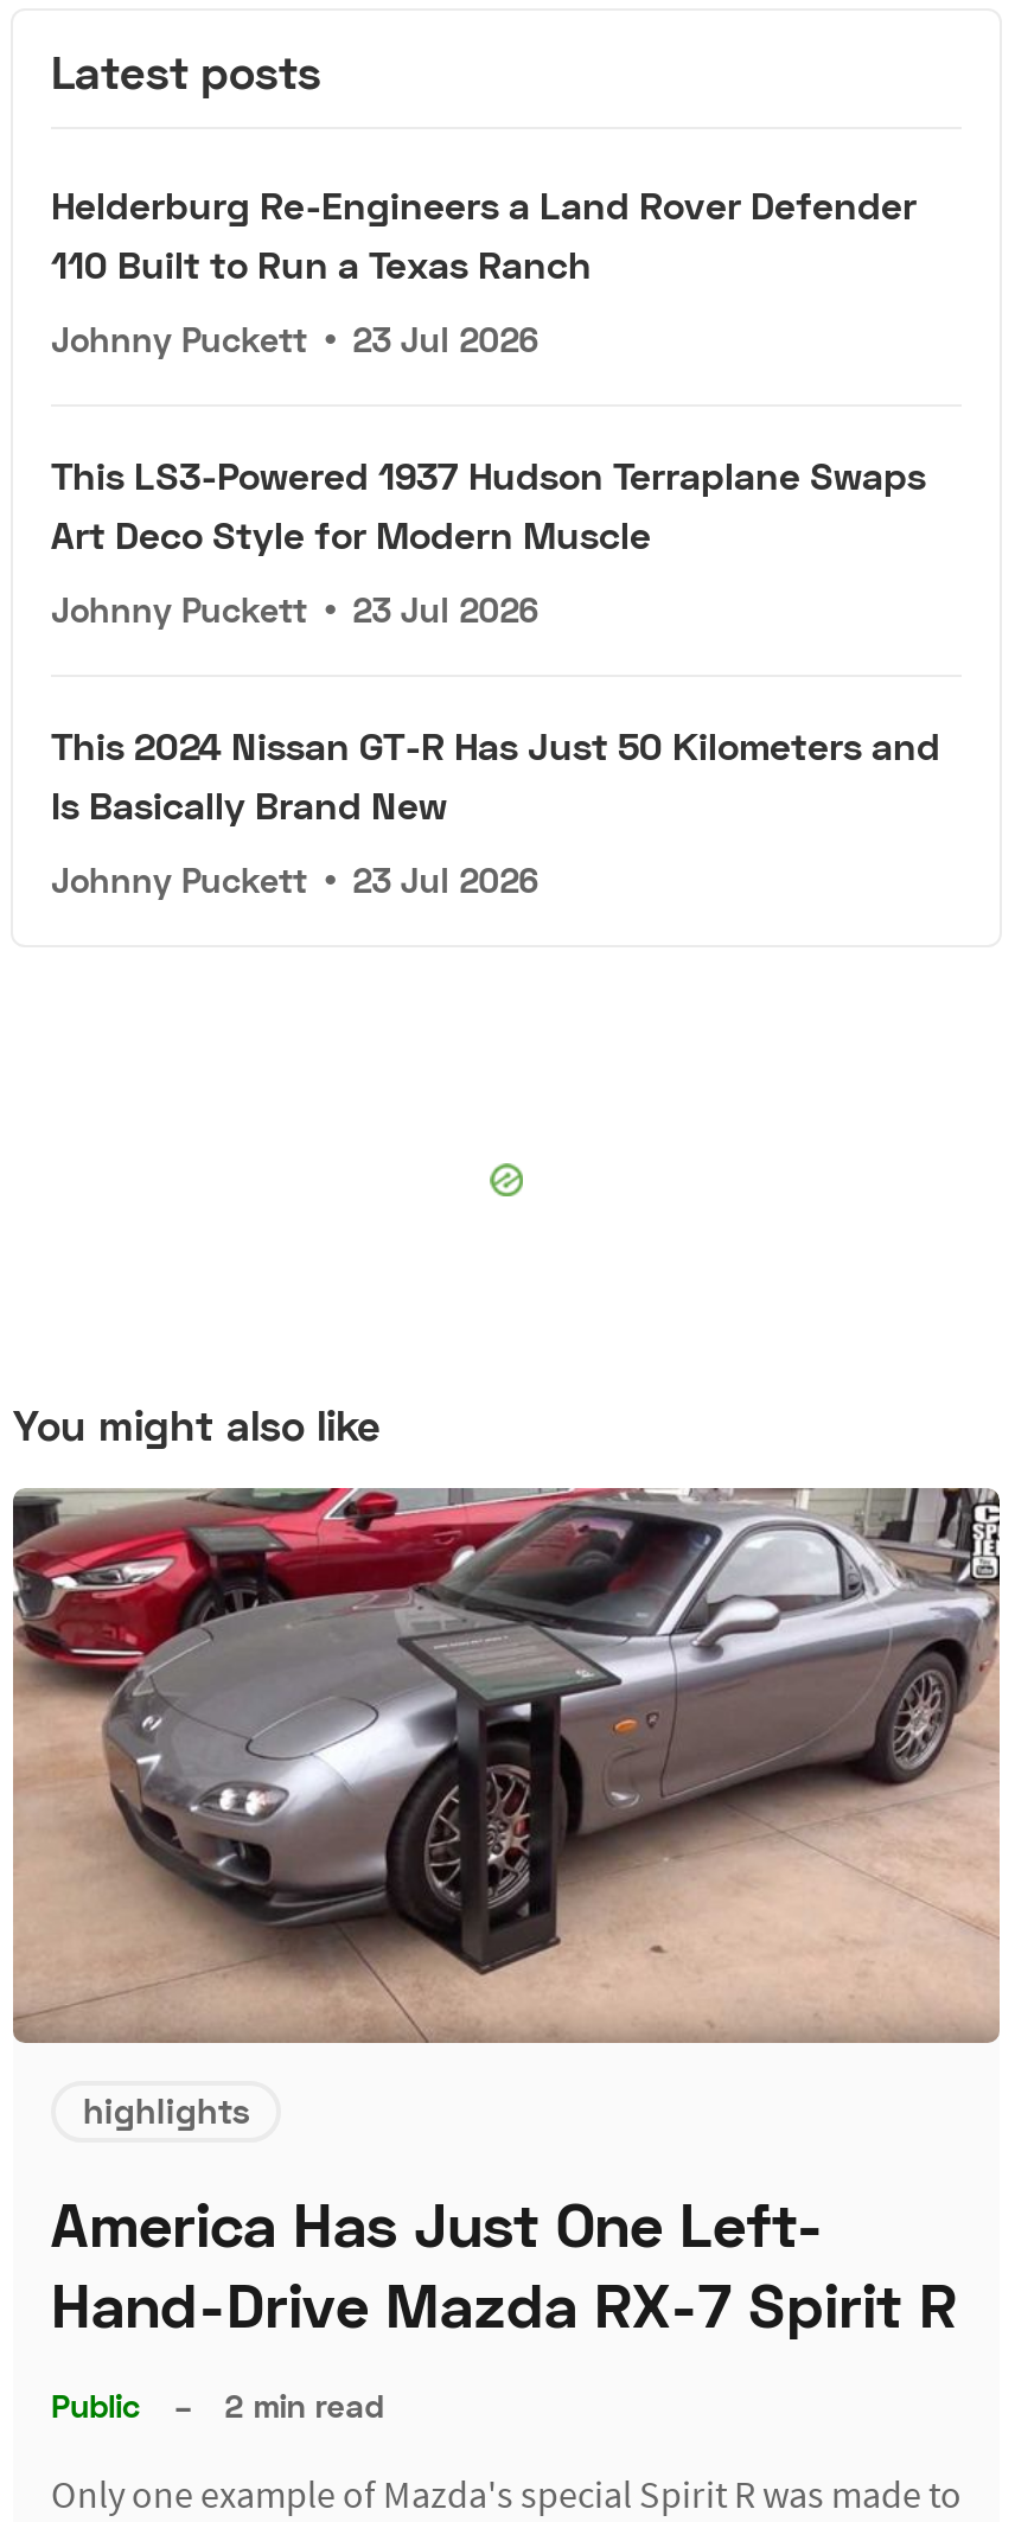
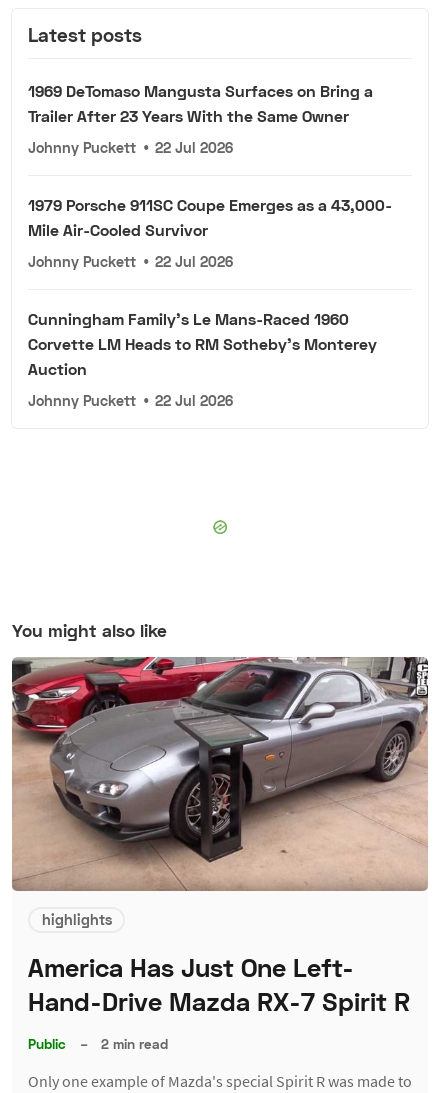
[51,182,917,286] Helderburg Re-Engineers a Land Rover Defender | 110 Built to Run a Texas Ranch -> [28,81,373,125] 1969 DeTomaso Mangusta Surfaces on Bring a | Trailer After 23 Years With the Same Owner
[51,319,538,360] Johnny Puckett • 23 Jul 2026 -> [28,139,233,156] Johnny Puckett • 22 Jul 2026
[51,452,926,556] This LS3-Powered 1937 Hudson Terraplane Swaps | Art Deco Style for Modern Muscle -> [28,195,392,239] 1979 Porsche 911SC Coupe Emerges as a 43,000- | Mile Air-Cooled Survivor
[51,590,538,630] Johnny Puckett • 23 Jul 2026 -> [28,253,233,270] Johnny Puckett • 22 Jul 2026
[51,722,940,827] This 2024 Nissan GT-R Has Just 50 Kilometers and | Is Basically Brand New -> [28,309,377,378] Cunningham Family's Le Mans-Raced 1960 | Corvette LM Heads to RM Sotheby's Monterey | Auction
[51,860,538,900] Johnny Puckett • 23 Jul 2026 -> [28,392,233,409] Johnny Puckett • 22 Jul 2026

